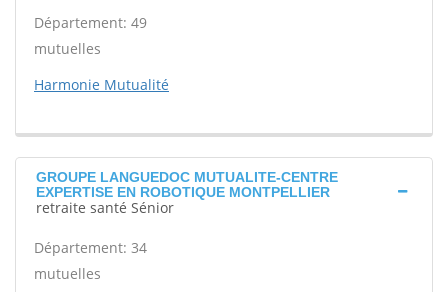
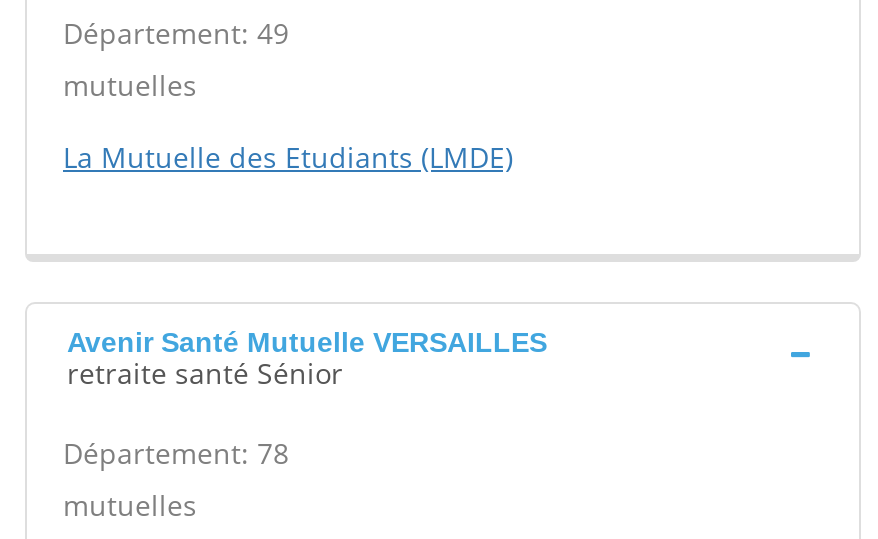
[34,75,169,94] Harmonie Mutualité -> [63,138,513,176] La Mutuelle des Etudiants (LMDE)
[36,169,338,200] GROUPE LANGUEDOC MUTUALITE-CENTRE | EXPERTISE EN ROBOTIQUE MONTPELLIER -> [67,326,547,358] Avenir Santé Mutuelle VERSAILLES
[34,238,147,257] Département: 34 -> [63,434,289,472] Département: 78

